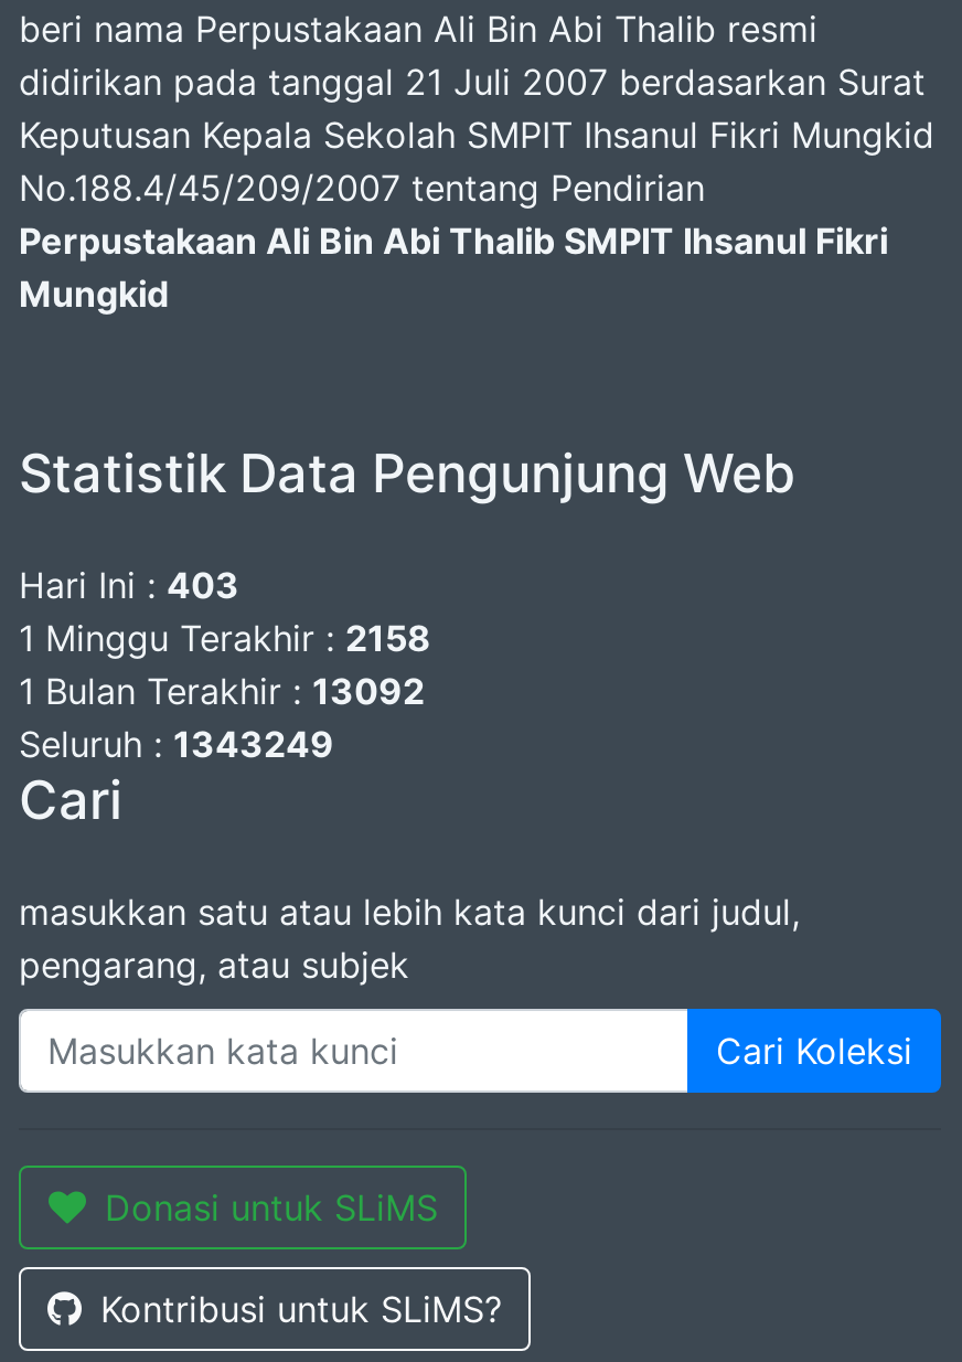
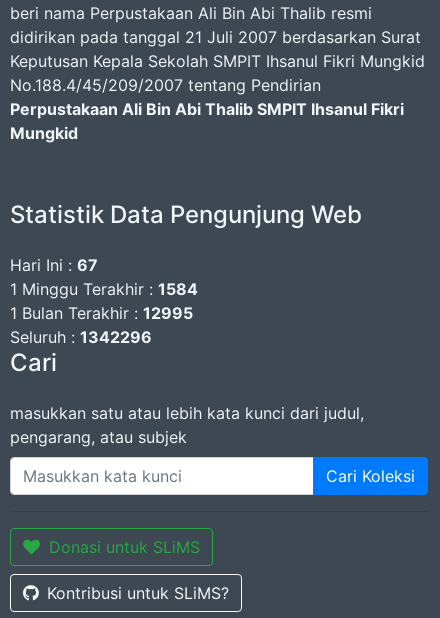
[19,563,239,607] Hari Ini : 403 -> [10,255,98,275] Hari Ini : 67
[19,616,431,660] 1 Minggu Terakhir : 2158 -> [10,279,198,299] 1 Minggu Terakhir : 1584
[19,669,425,713] 1 Bulan Terakhir : 13092 -> [10,303,193,323] 1 Bulan Terakhir : 12995
[19,722,334,766] Seluruh : 1343249 -> [10,327,152,347] Seluruh : 1342296

